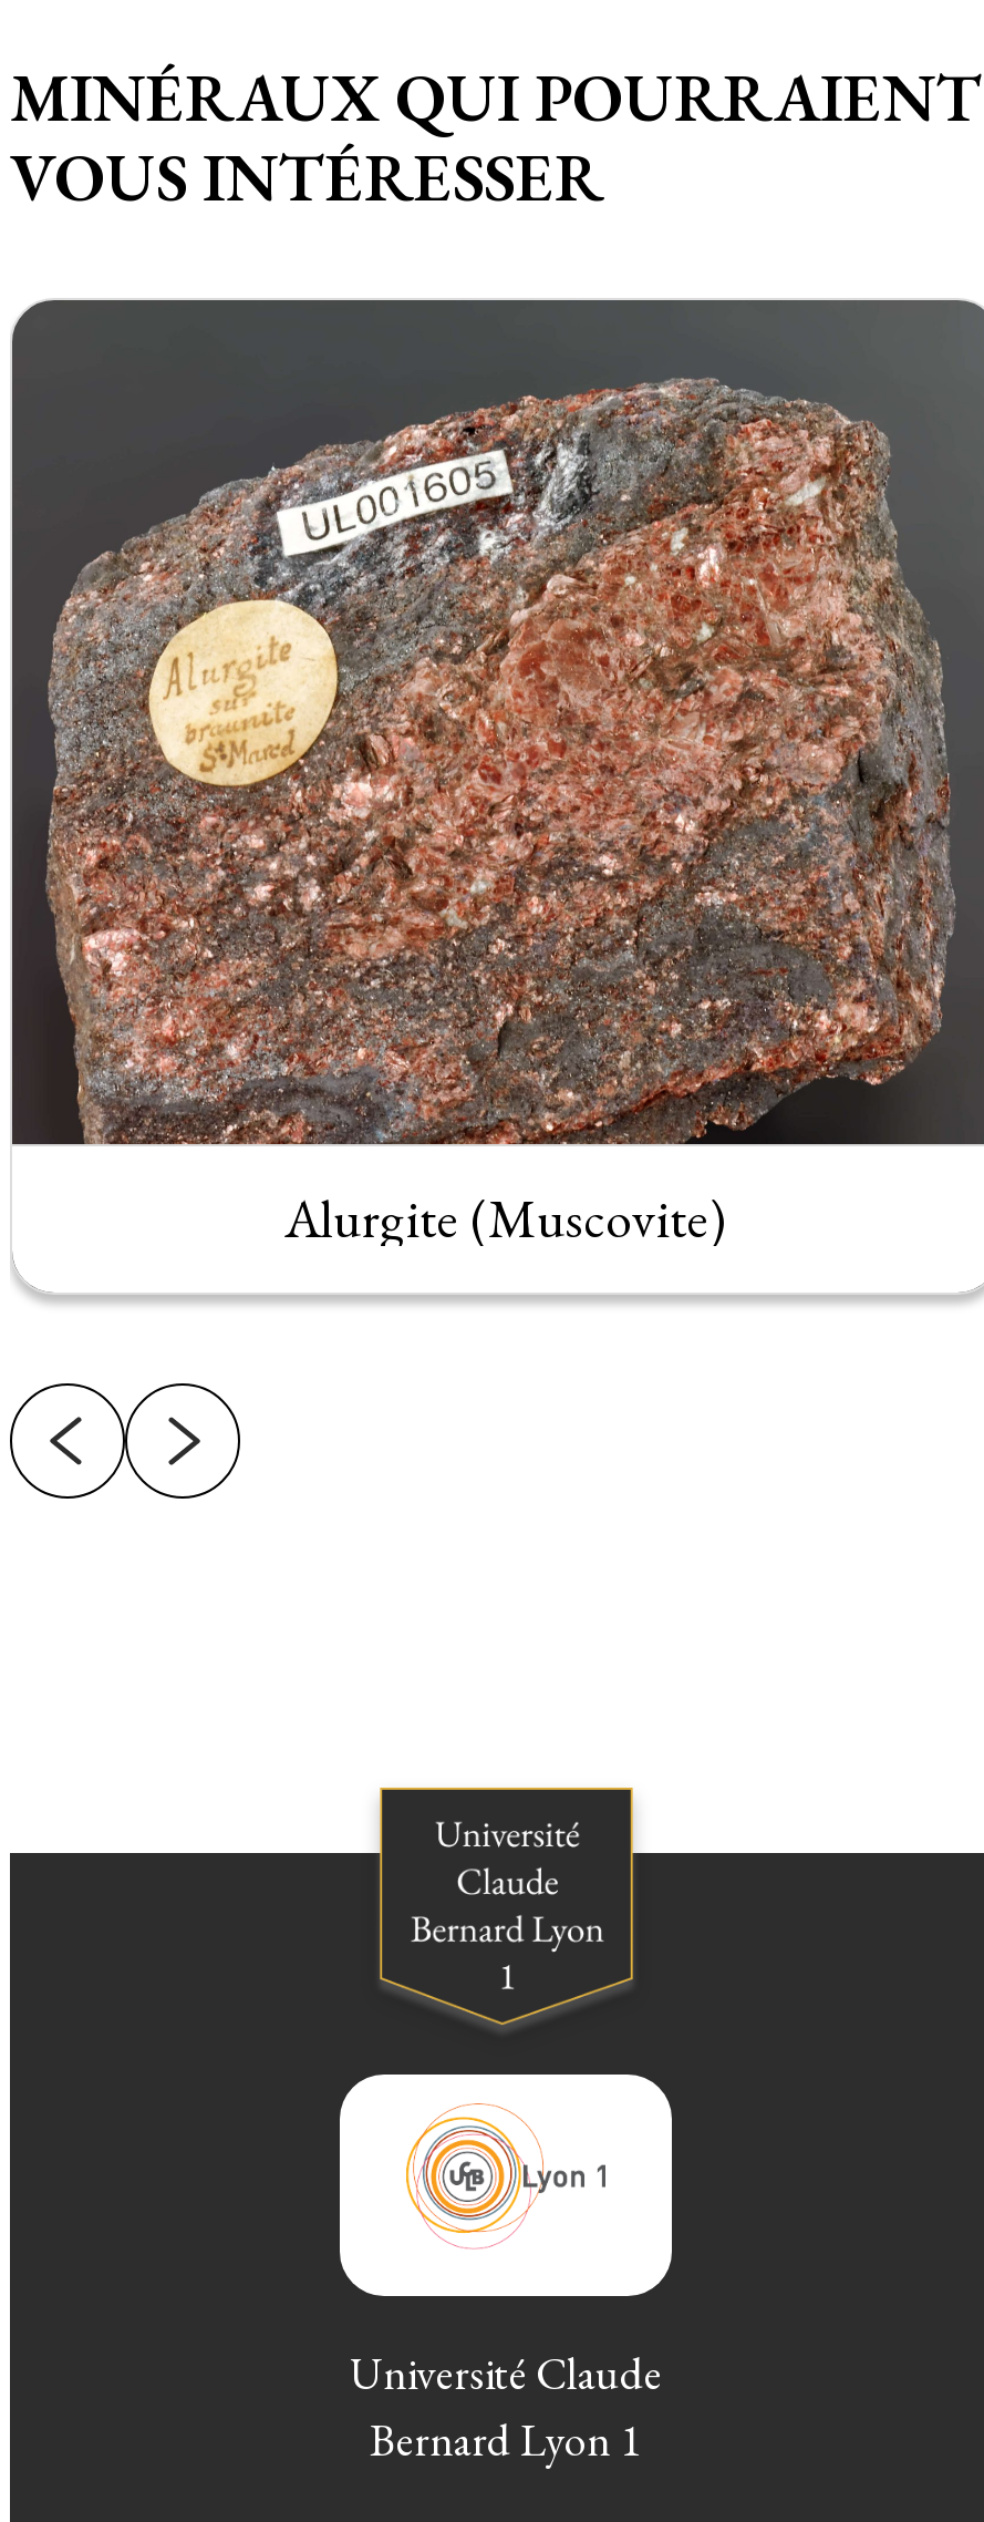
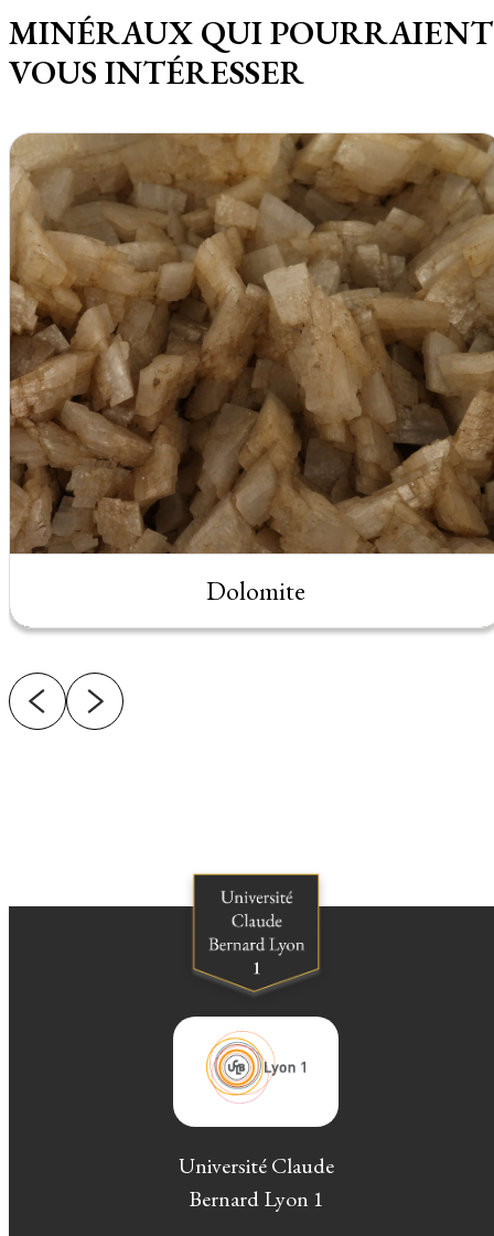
[10,298,977,1253] [image] | Alurgite (Muscovite) -> [9,132,491,608] [image] | Dolomite

